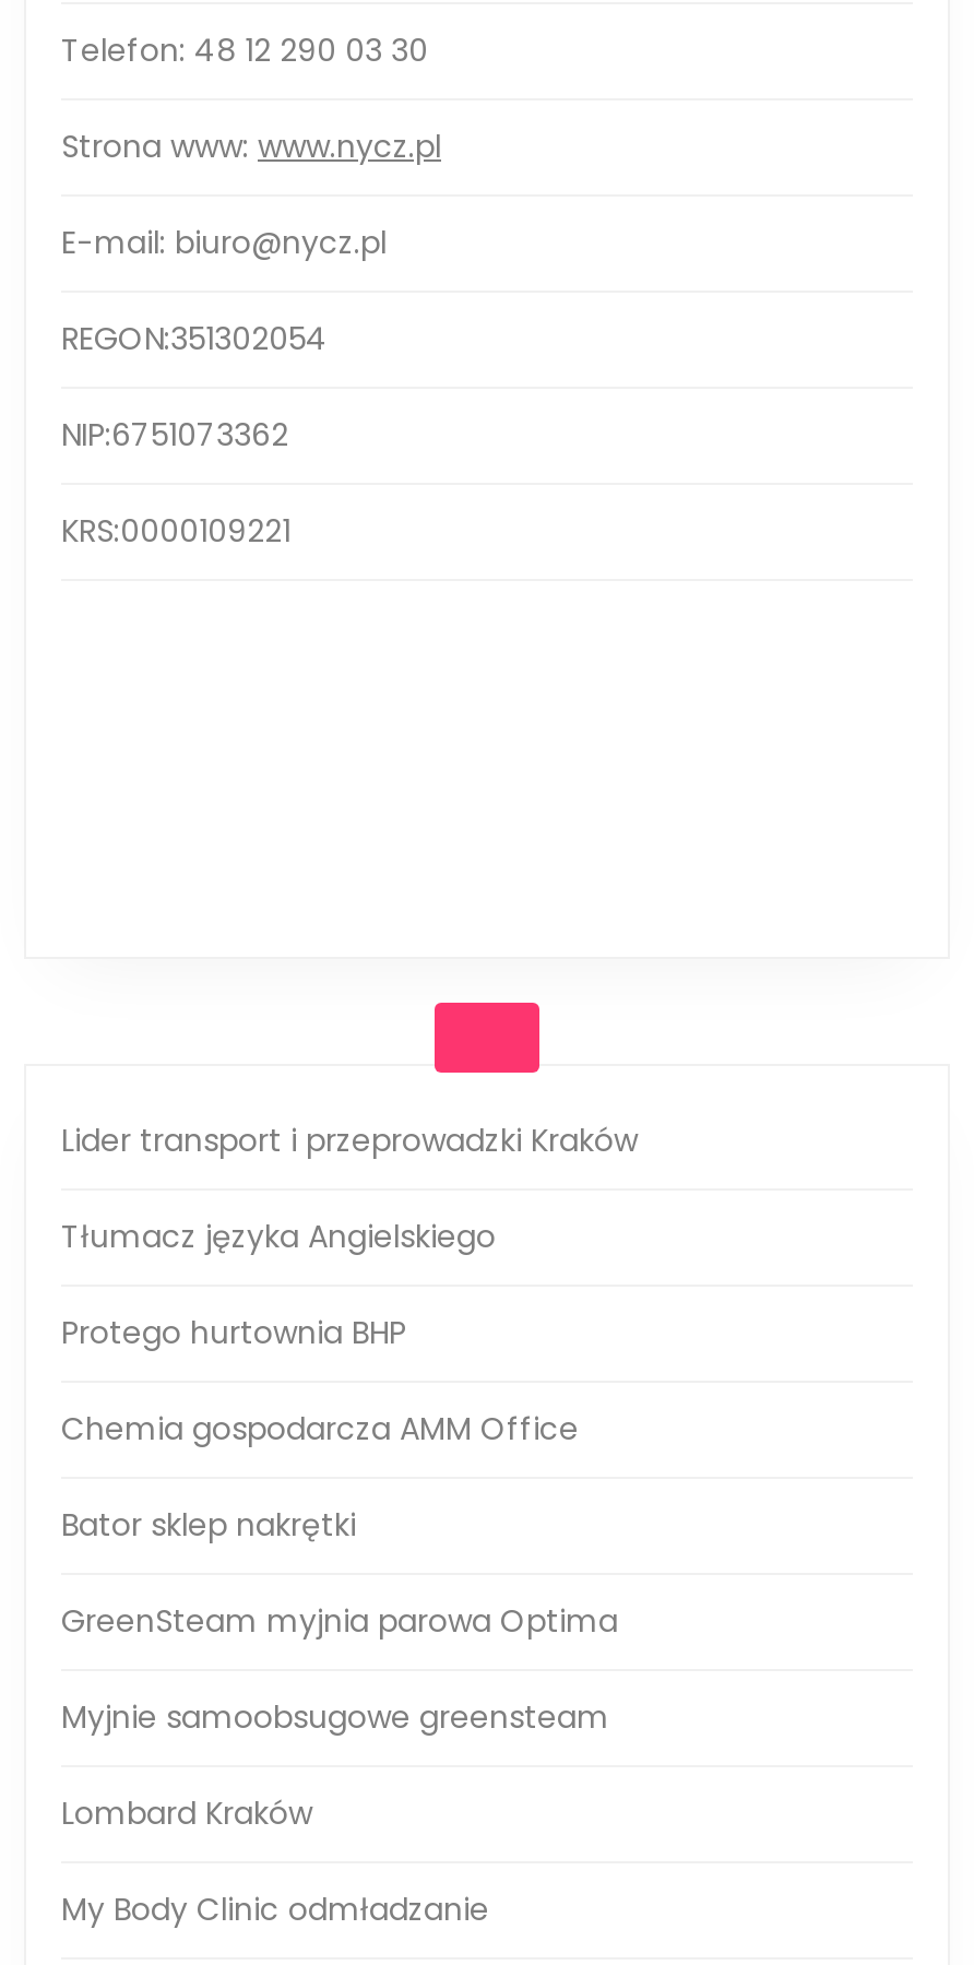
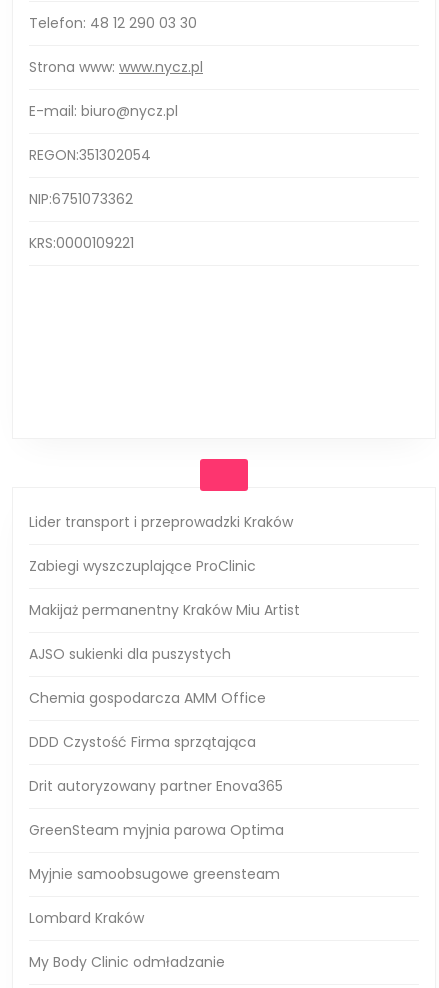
[61,1215,496,1355] Tłumacz języka Angielskiego | Protego hurtownia BHP -> [29,556,300,664] Zabiegi wyszczuplające ProClinic | Makijaż permanentny Kraków Miu Artist | AJSO sukienki dla puszystych
[61,1503,356,1547] Bator sklep nakrętki -> [29,732,283,796] DDD Czystość Firma sprzątająca | Drit autoryzowany partner Enova365

